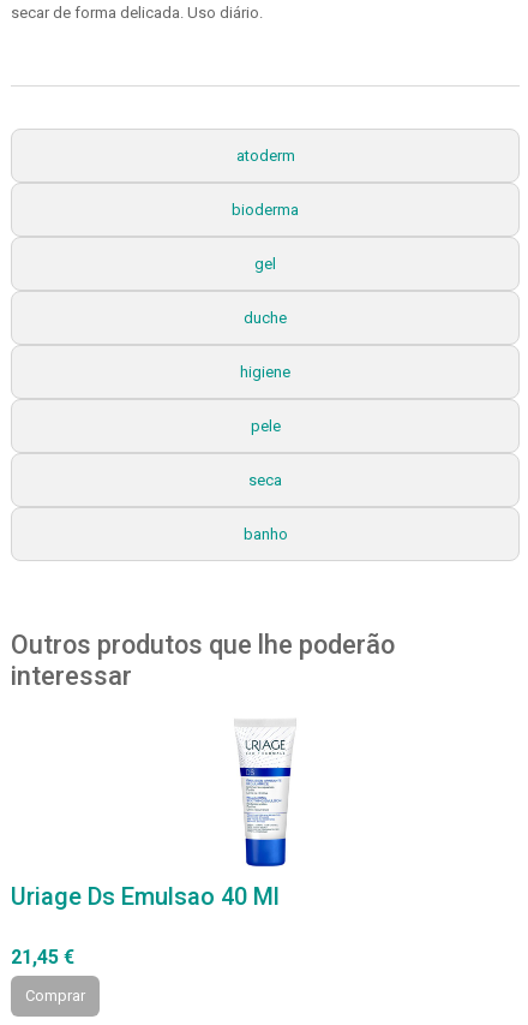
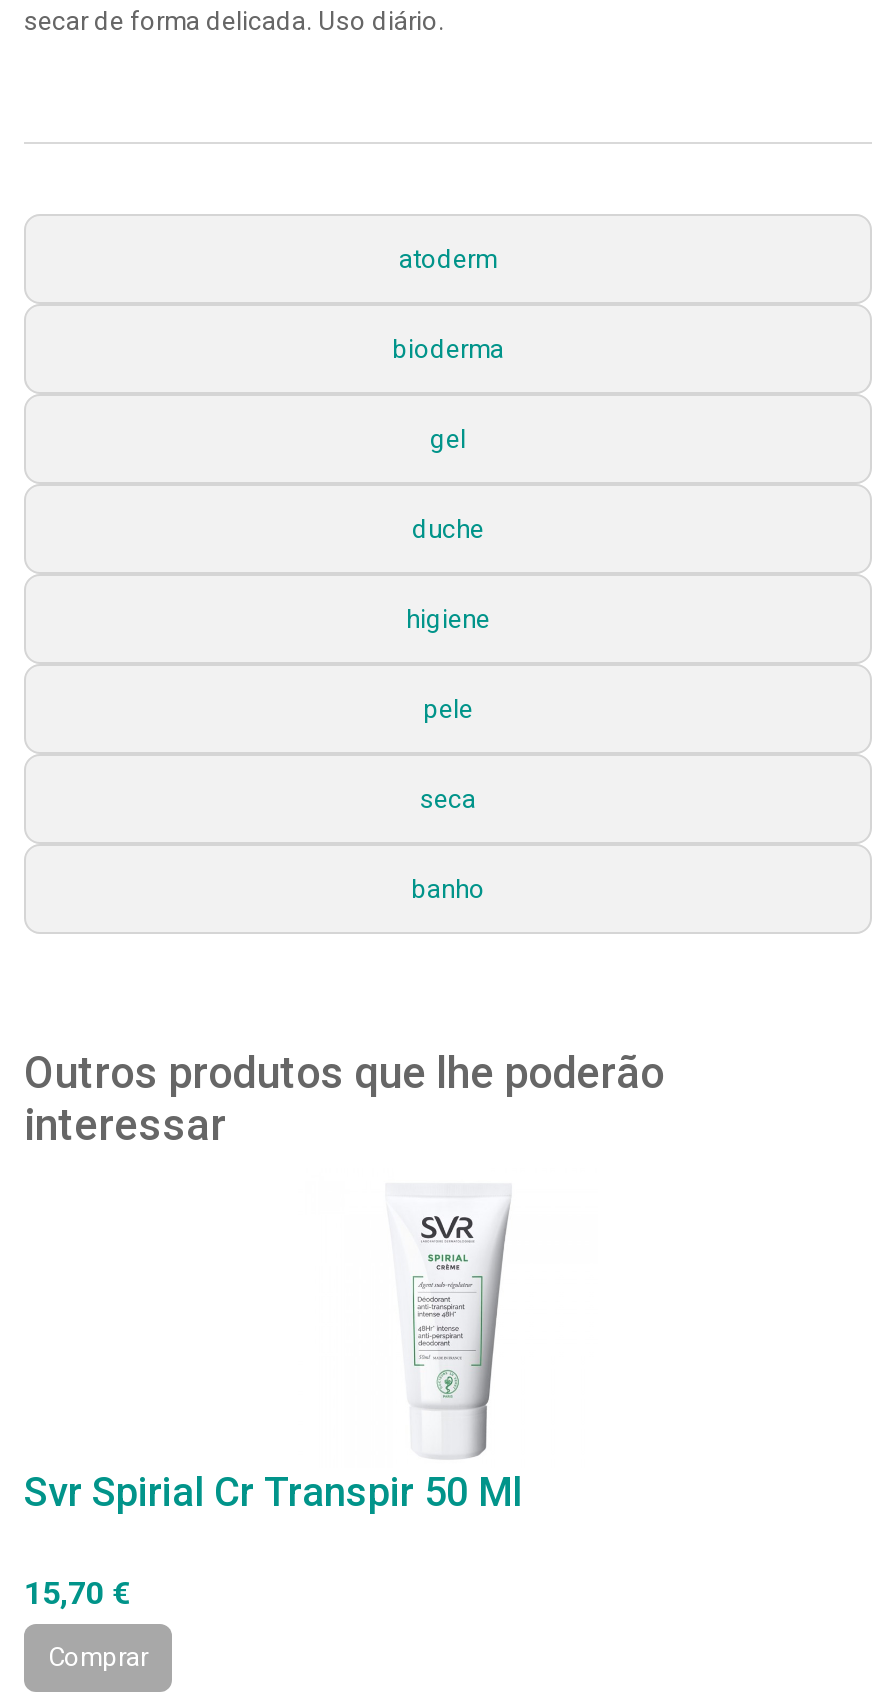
[11,713,302,911] [image] | Uriage Ds Emulsao 40 Ml -> [24,1184,522,1516] [image] | Svr Spirial Cr Transpir 50 Ml
[11,946,74,969] 21,45 € -> [24,1574,130,1612] 15,70 €

